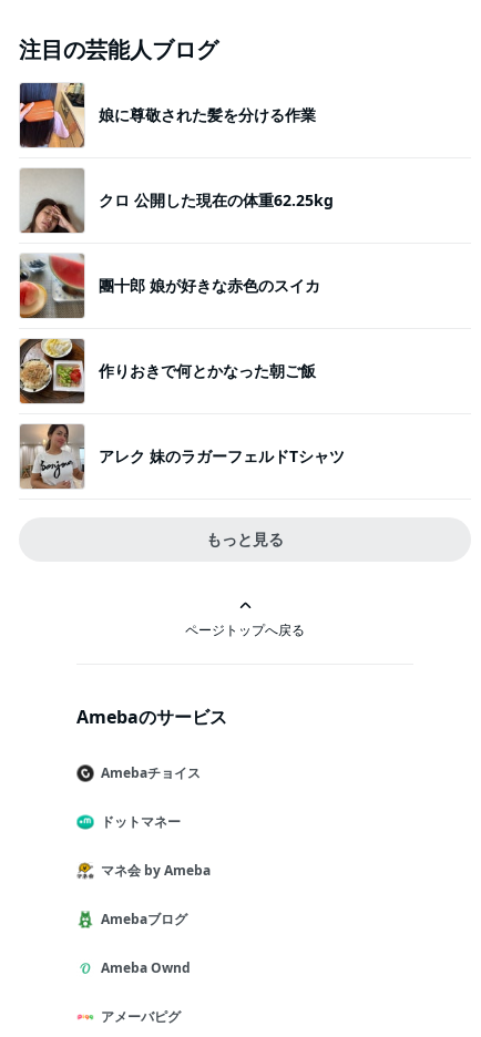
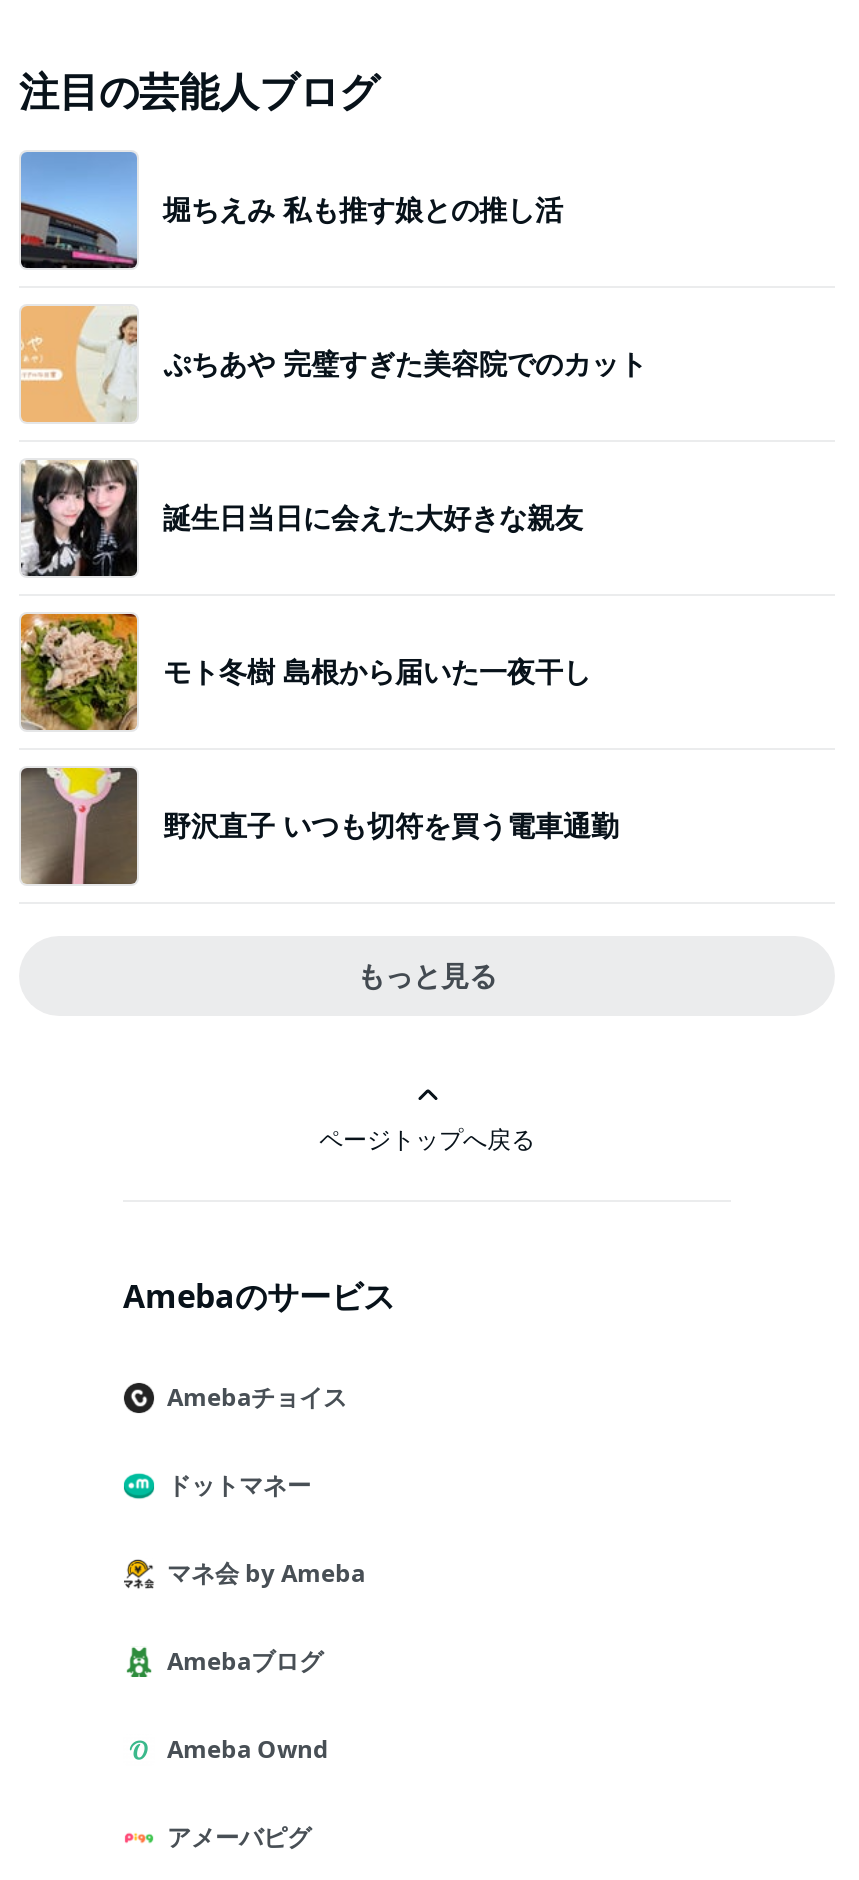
[19,82,316,148] [image] | 娘に尊敬された髪を分ける作業 -> [19,150,563,270] [image] | 堀ちえみ 私も推す娘との推し活
[20,168,334,234] [image] | クロ 公開した現在の体重62.25kg -> [19,306,647,424] [image] | ぷちあや 完璧すぎた美容院でのカット
[19,254,320,319] [image] | 團十郎 娘が好きな赤色のスイカ -> [19,458,583,578] [image] | 誕生日当日に会えた大好きな親友
[19,338,316,404] [image] | 作りおきで何とかなった朝ご飯 -> [19,612,591,732] [image] | モト冬樹 島根から届いた一夜干し
[20,423,345,489] [image] | アレク 妹のラガーフェルドTシャツ -> [21,766,619,884] [image] | 野沢直子 いつも切符を買う電車通勤

